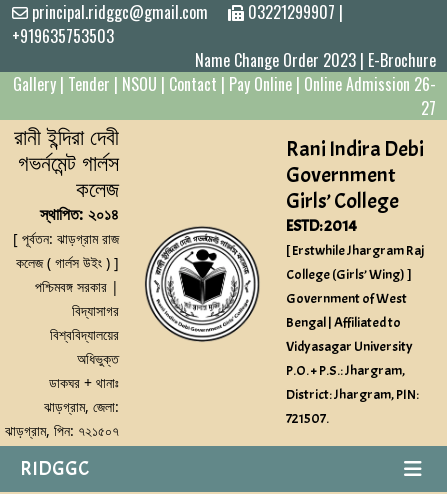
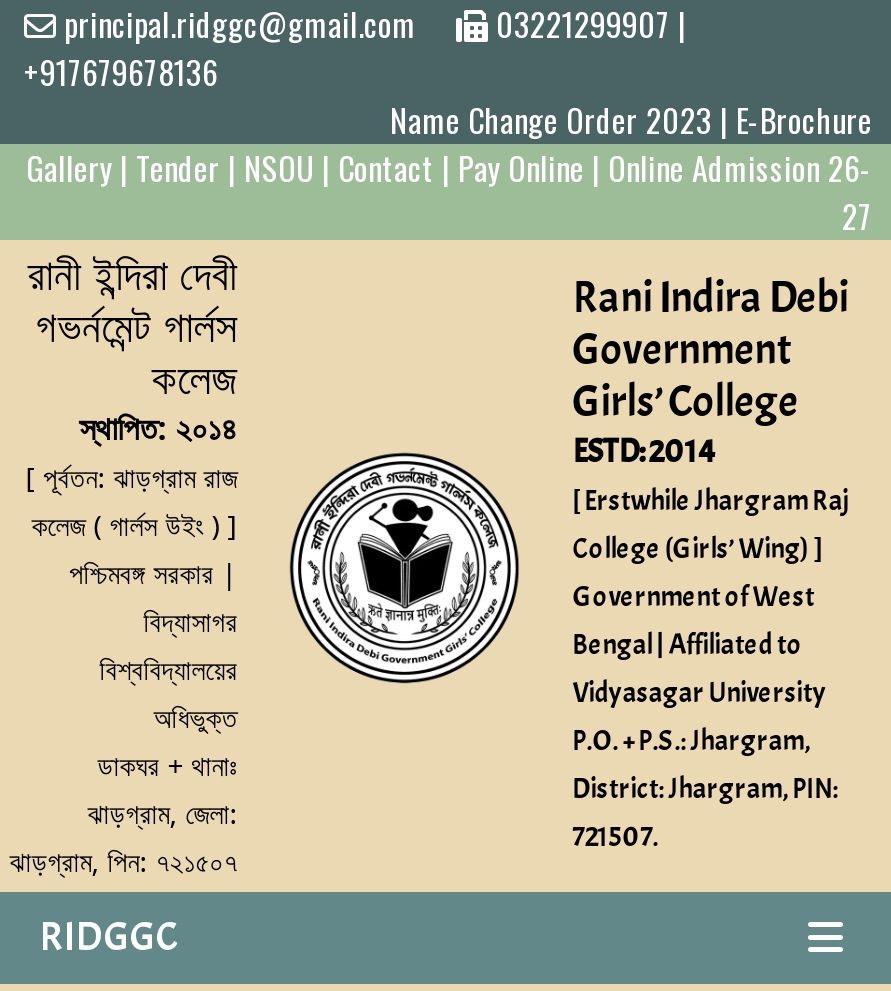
[12,24,114,48] +919635753503 -> [24,48,218,96] +917679678136

